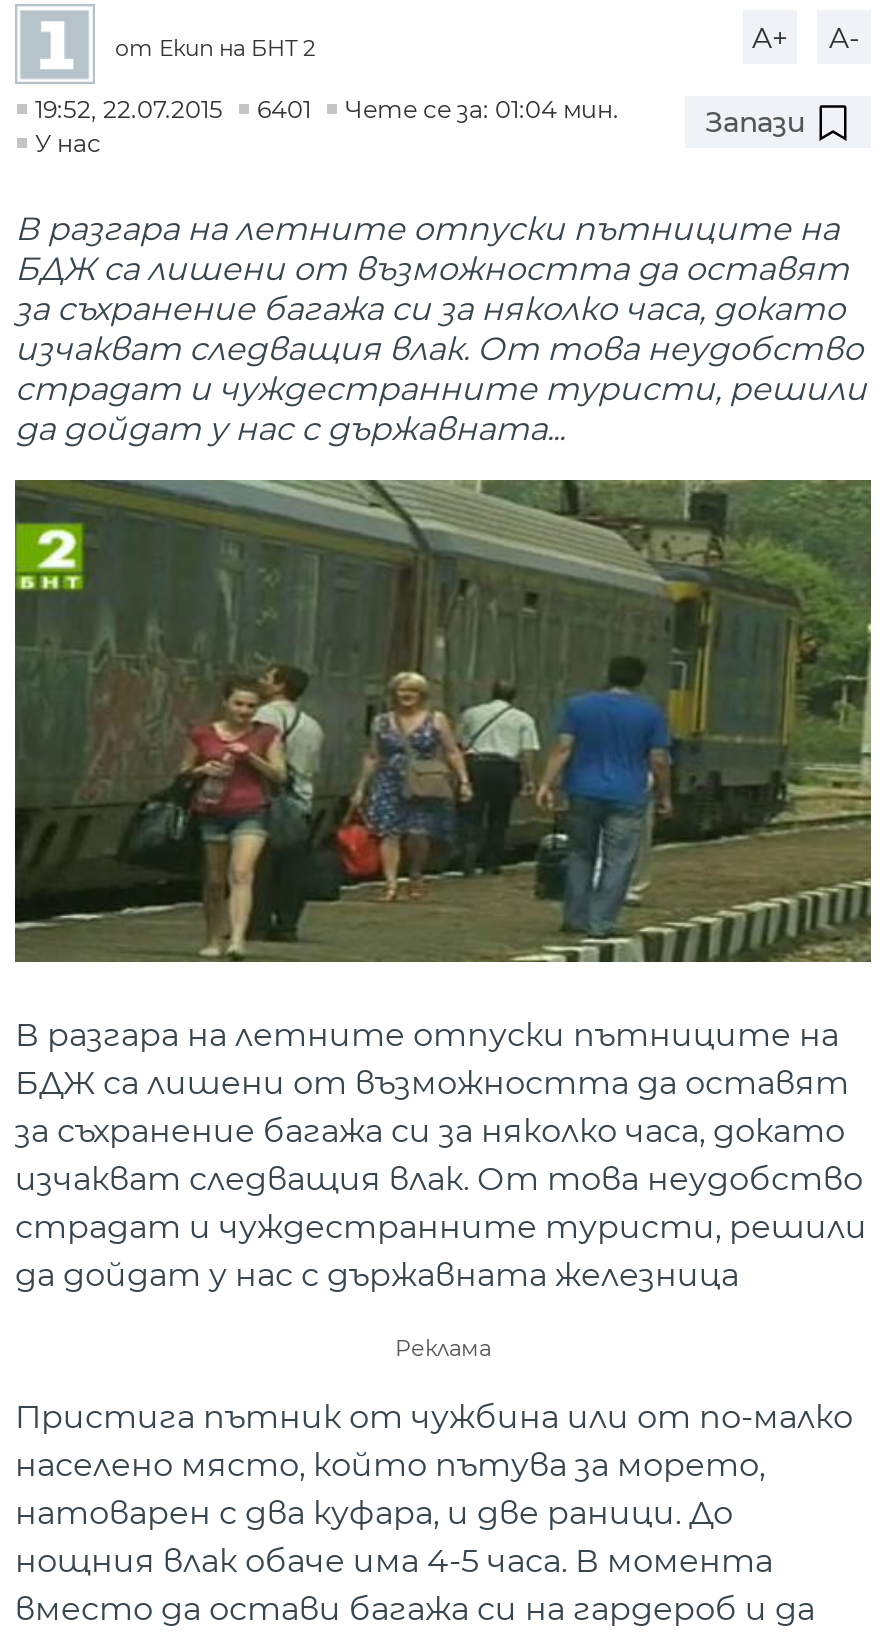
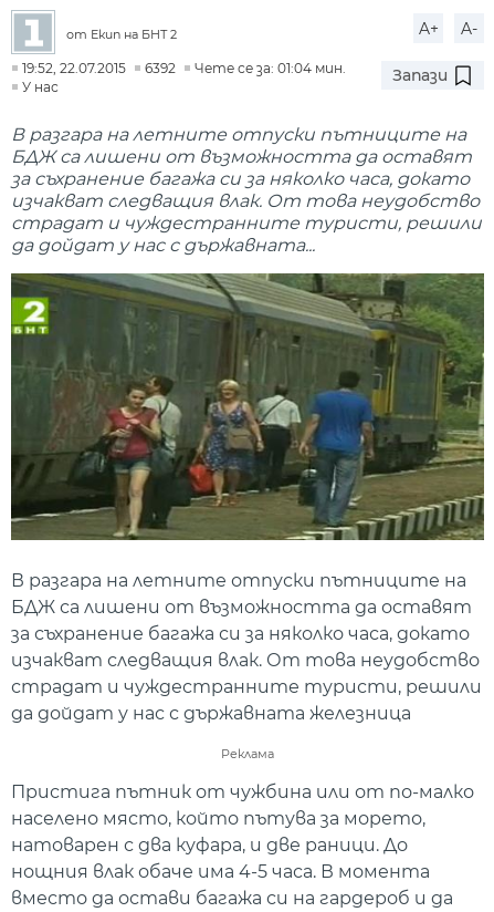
[35,95,619,125] 19:52, 22.07.2015 6401 Чете се за: 01:04 мин. -> [22,60,346,77] 19:52, 22.07.2015 6392 Чете се за: 01:04 мин.

